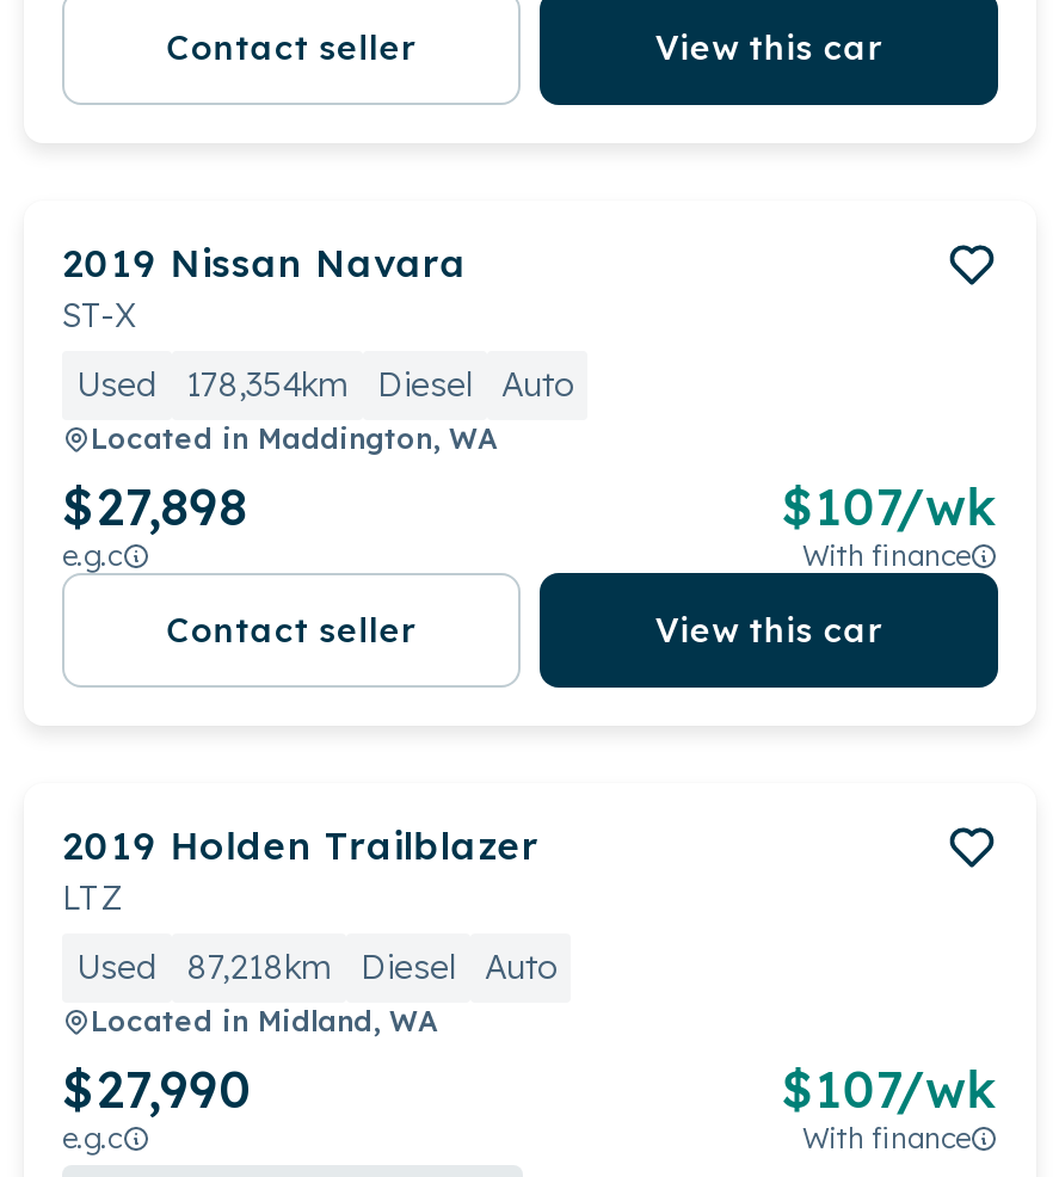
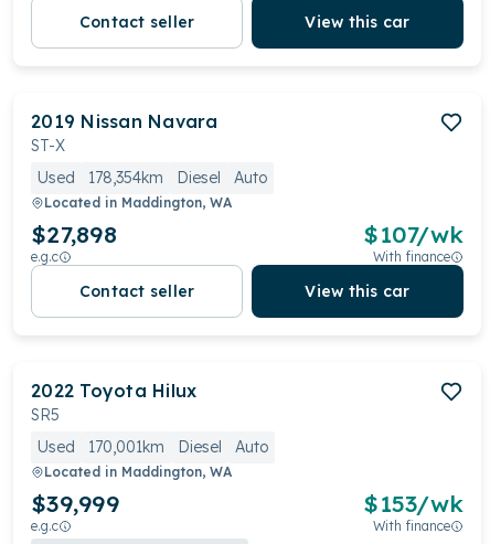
[62,821,539,919] 2019 Holden Trailblazer | LTZ -> [31,380,197,425] 2022 Toyota Hilux | SR5
[76,945,556,988] Used 87,218km Diesel Auto -> [38,437,268,457] Used 170,001km Diesel Auto
[91,1003,437,1039] Located in Midland, WA -> [44,463,232,480] Located in Maddington, WA
[62,1058,253,1120] $27,990 -> [31,489,119,518] $39,999
[781,1058,998,1120] $107/wk -> [363,489,464,518] $153/wk

